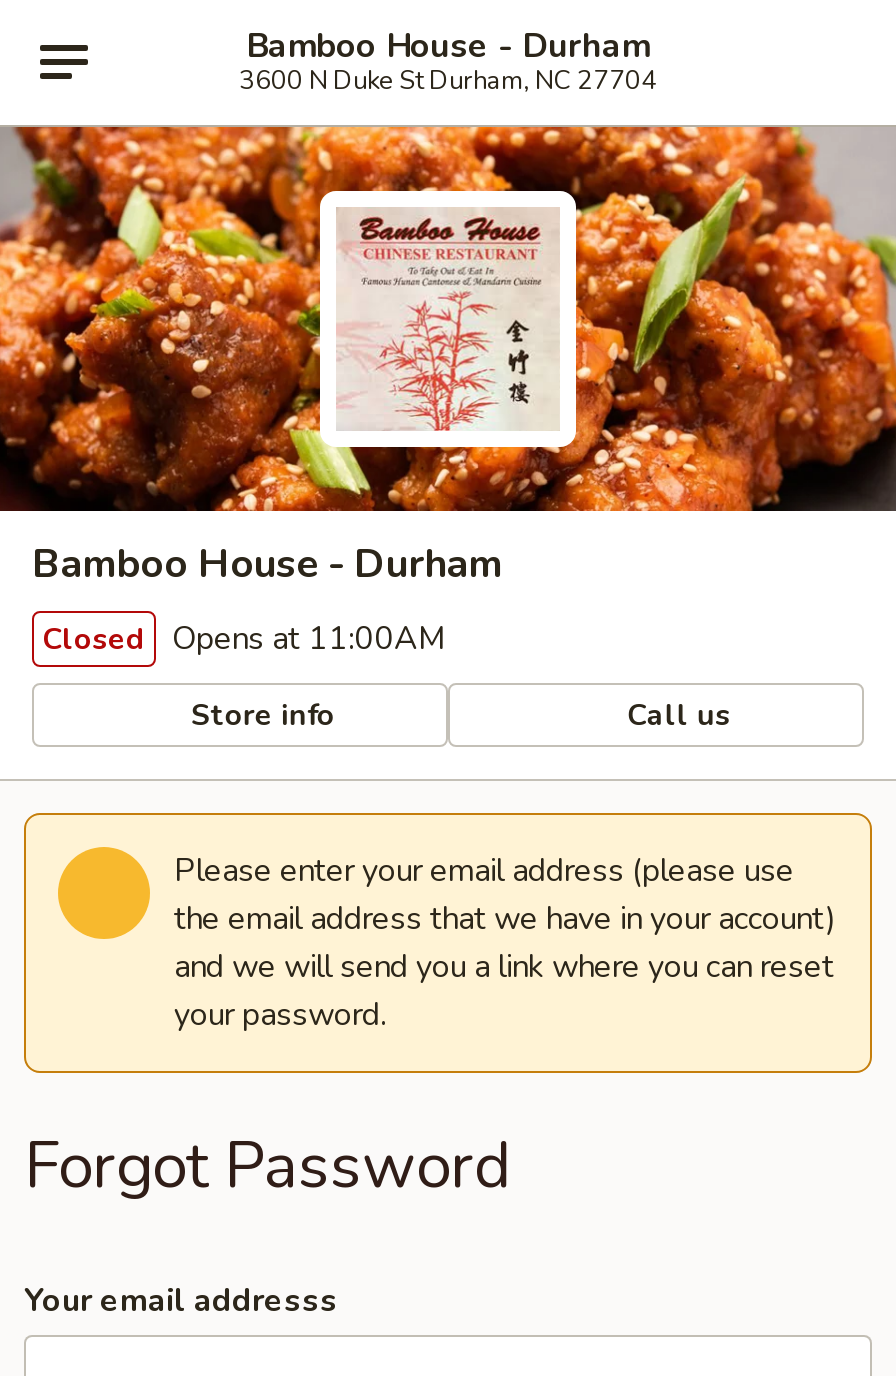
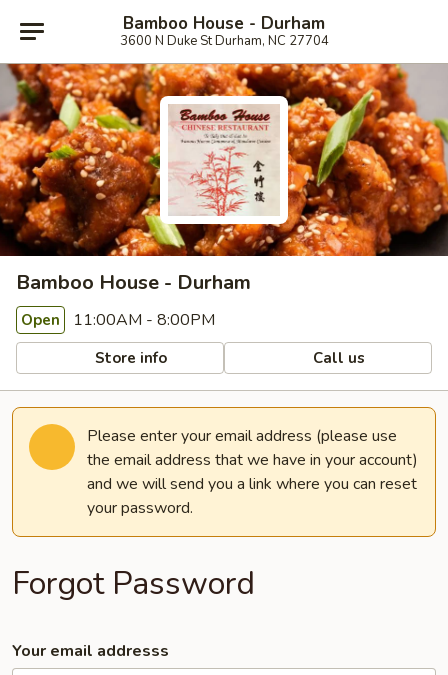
[42,617,446,661] Closed Opens at 11:00AM -> [21,309,215,331] Open 11:00AM - 8:00PM

